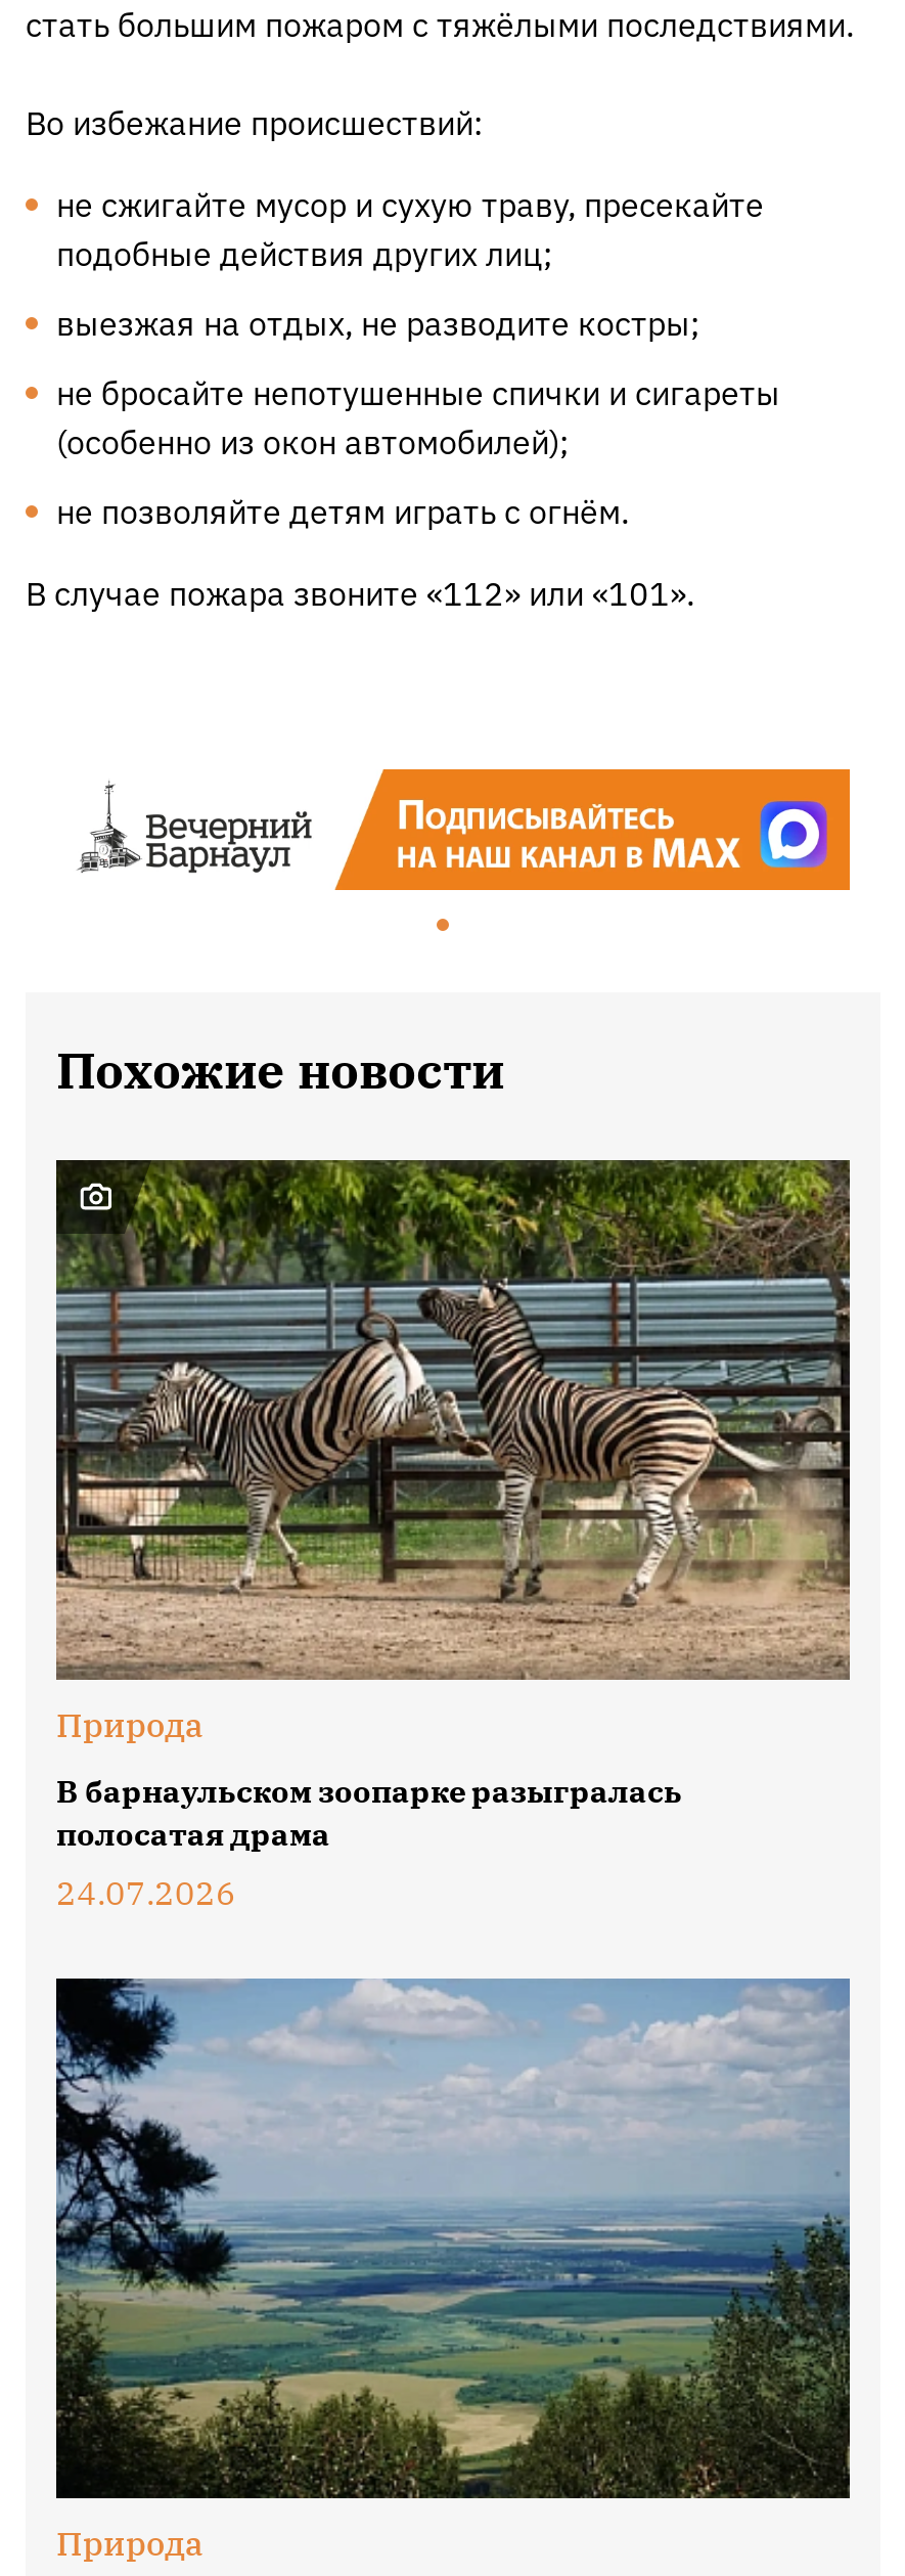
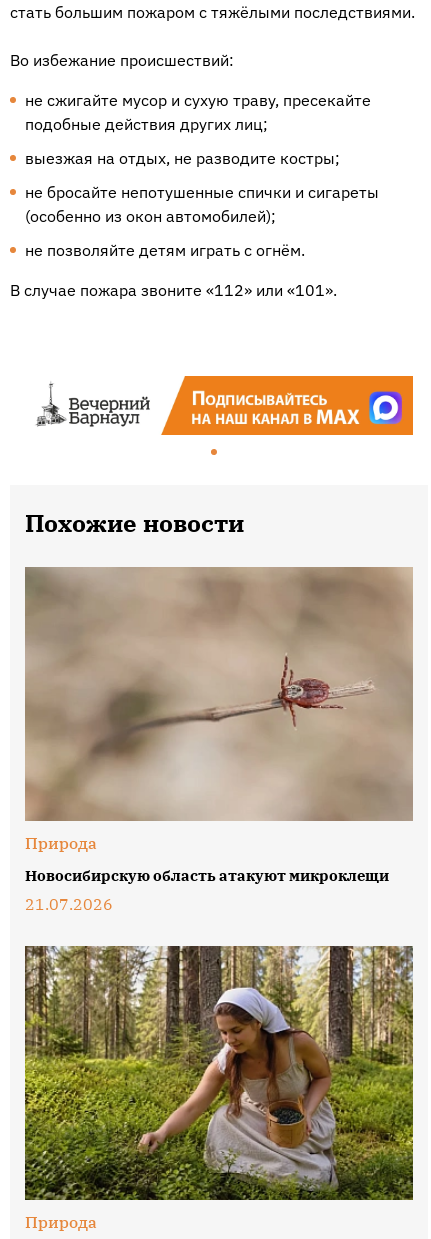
[54,1160,850,1680] [image] -> [24,567,413,821] [image]
[56,1772,682,1913] В барнаульском зоопарке разыгралась | полосатая драма | 24.07.2026 -> [25,866,389,914] Новосибирскую область атакуют микроклещи | 21.07.2026
[54,1977,850,2500] [image] -> [24,945,414,1201] [image]

